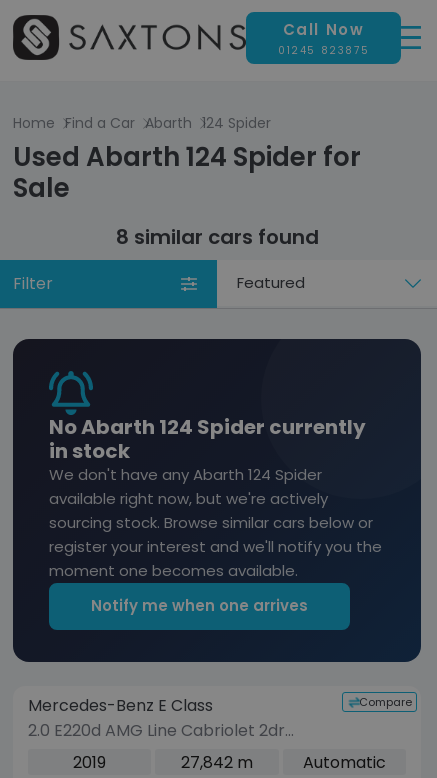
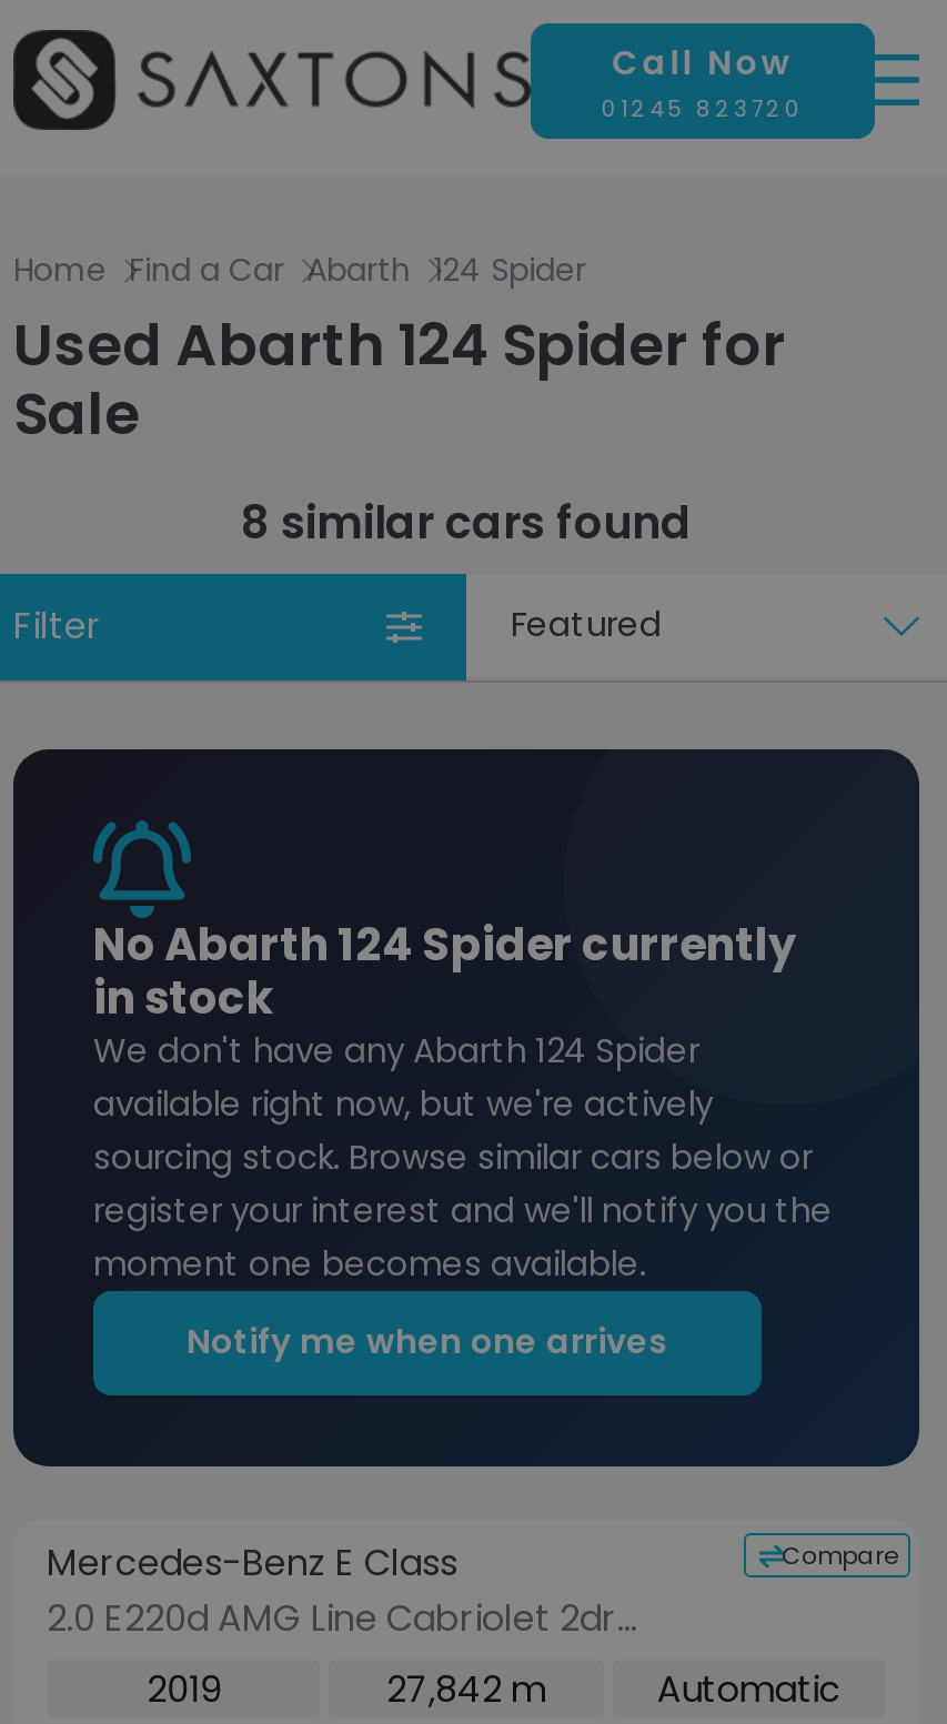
[278,42,369,57] 01245 823875 -> [602,91,804,124] 01245 823720

